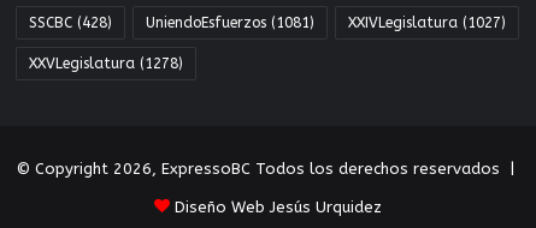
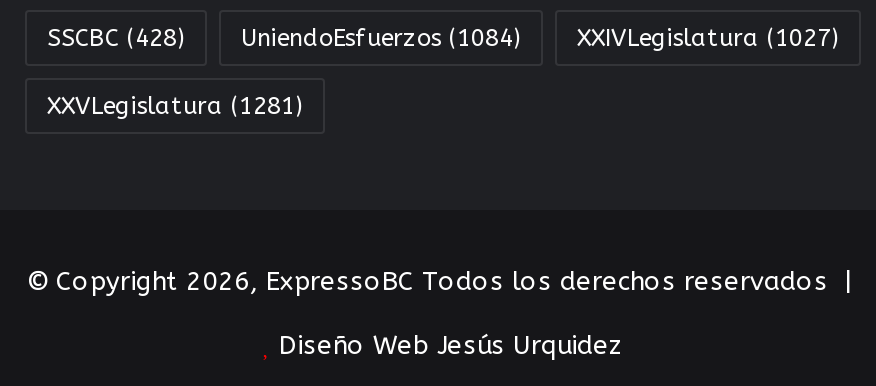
[146,14,314,31] UniendoEsfuerzos (1081) -> [241,24,521,52] UniendoEsfuerzos (1084)
[29,55,183,71] XXVLegislatura (1278) -> [47,92,303,120] XXVLegislatura (1281)

